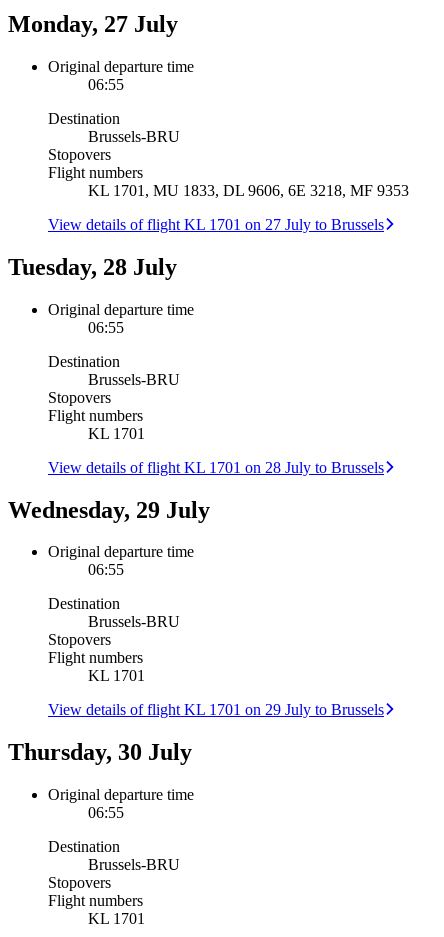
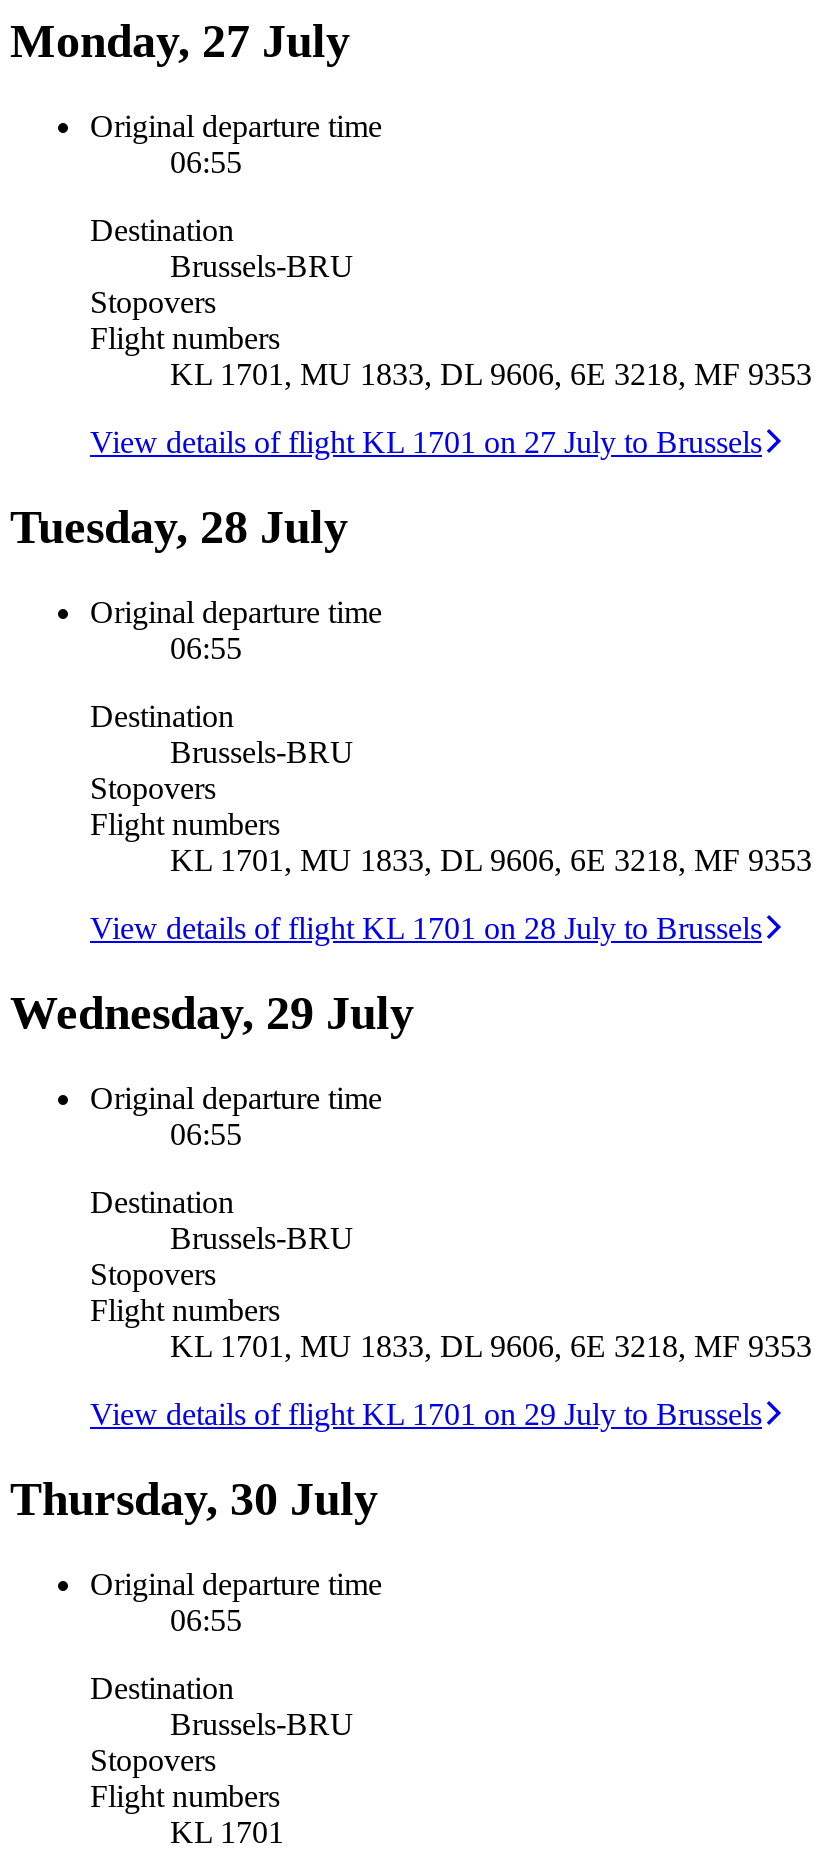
[88,425,145,442] KL 1701 -> [170,843,812,877] KL 1701, MU 1833, DL 9606, 6E 3218, MF 9353
[88,667,145,684] KL 1701 -> [170,1329,812,1363] KL 1701, MU 1833, DL 9606, 6E 3218, MF 9353

